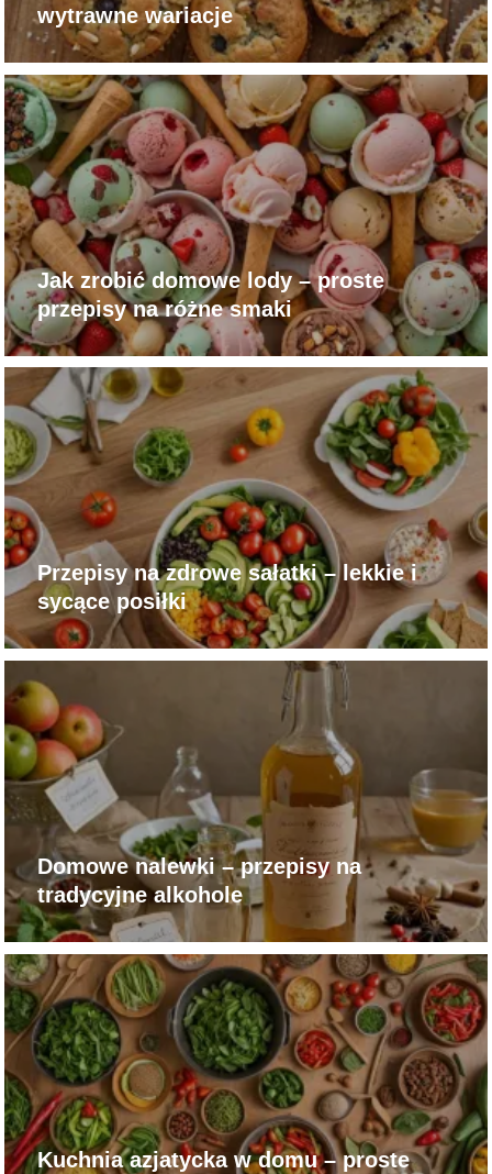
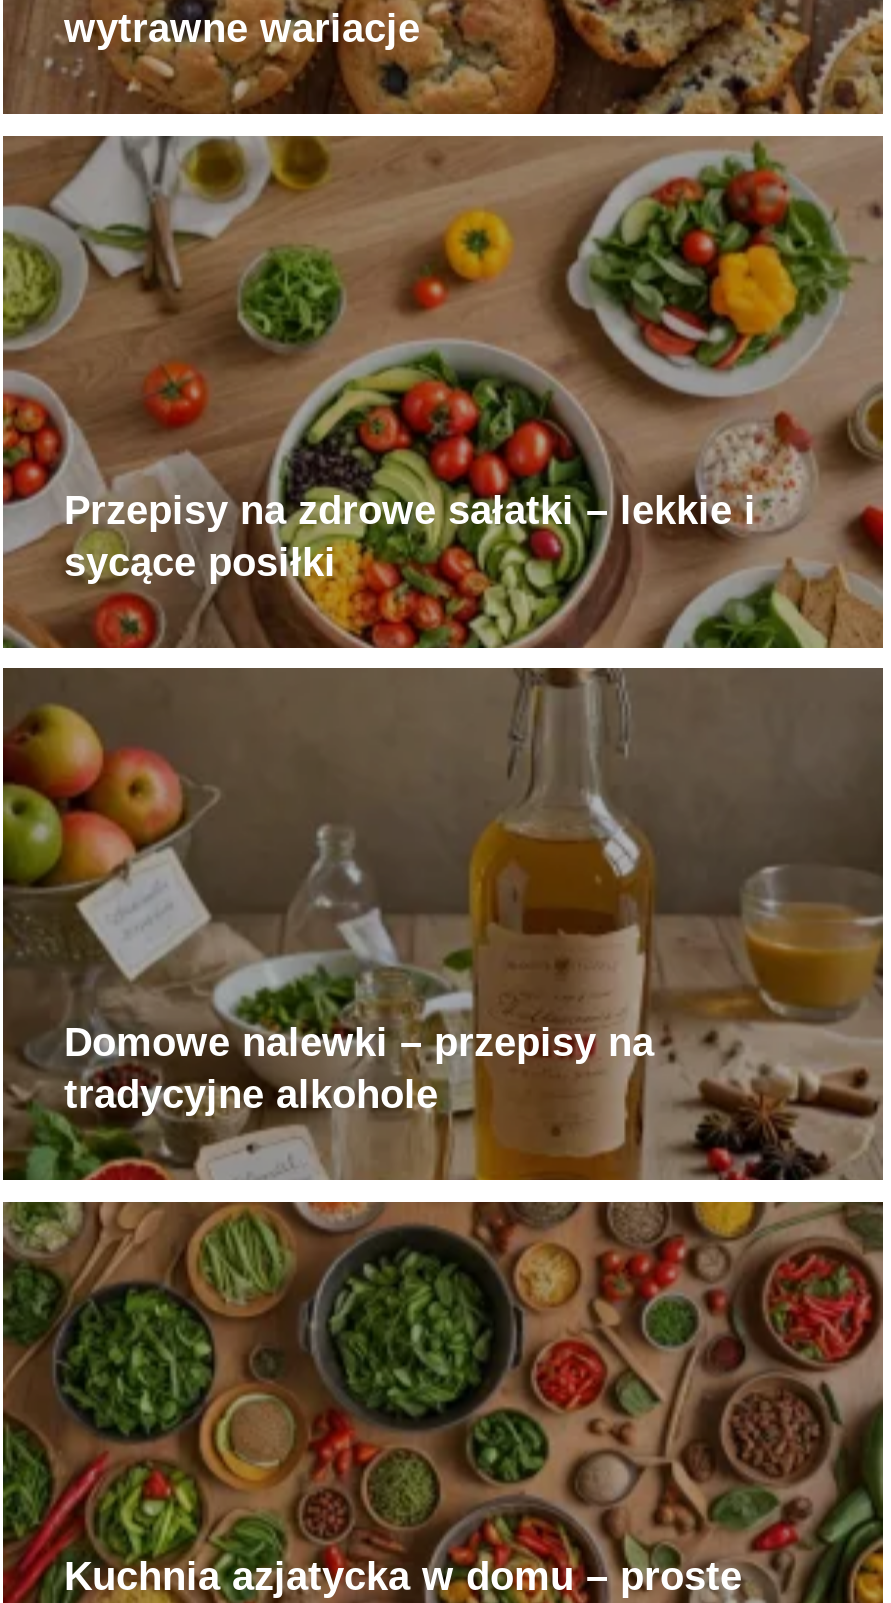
[4,74,488,356] [image] | Jak zrobić domowe lody – proste | przepisy na różne smaki -> none

